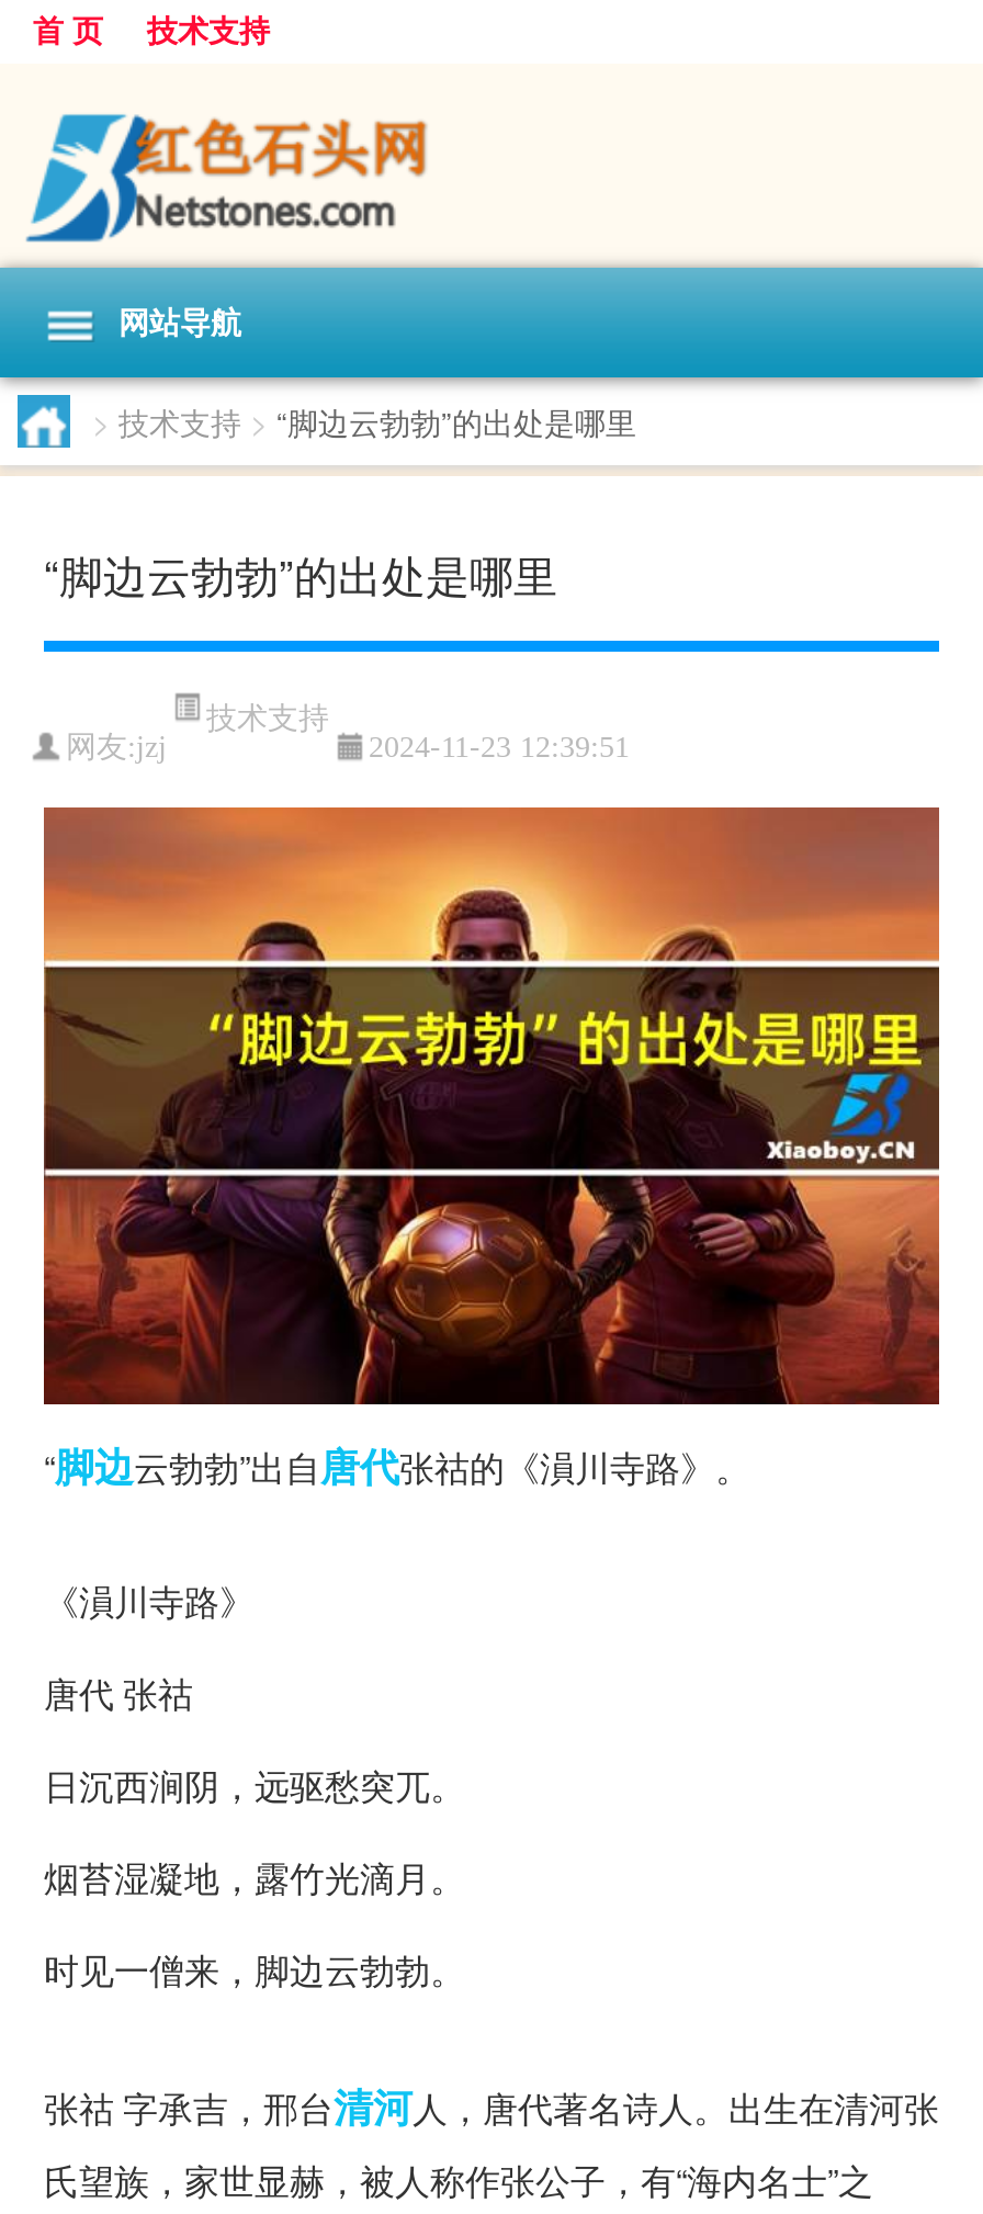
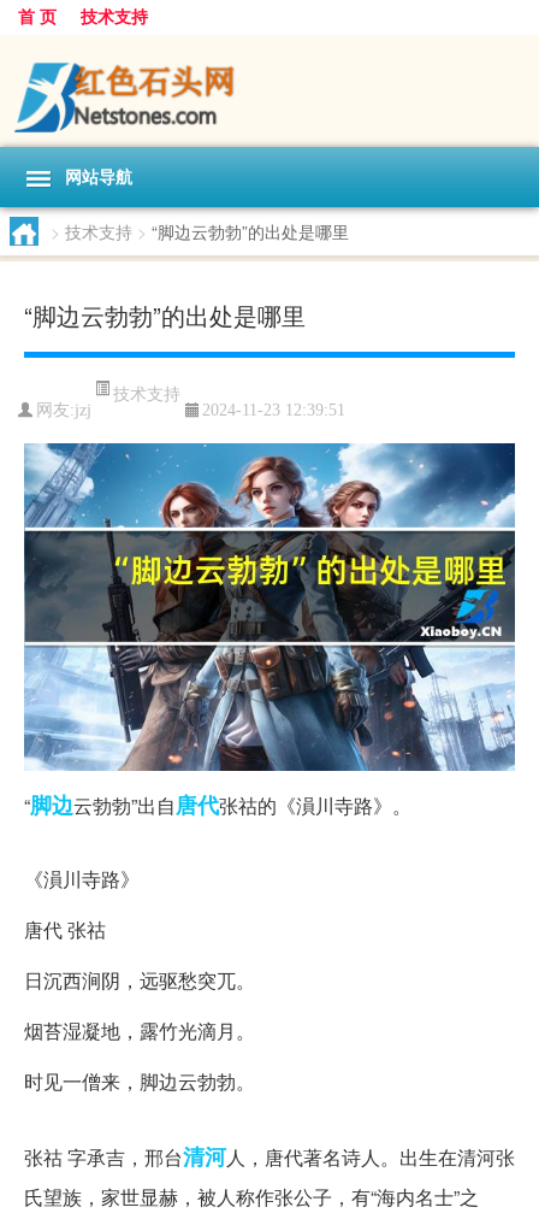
[42,805,941,1407] [image] -> [23,442,516,772] [image]

